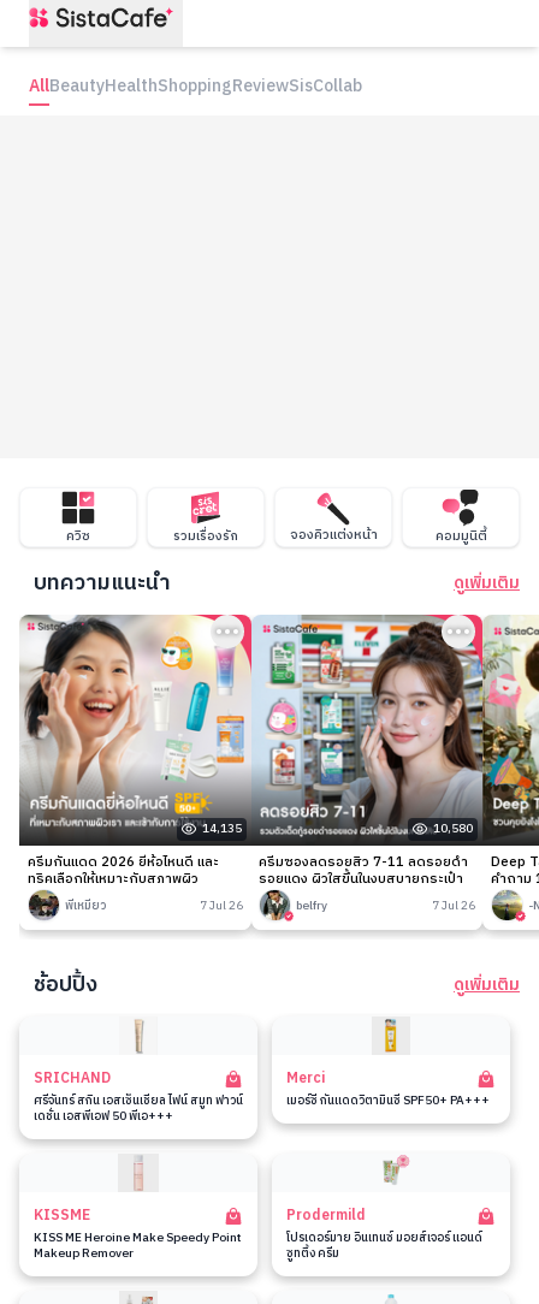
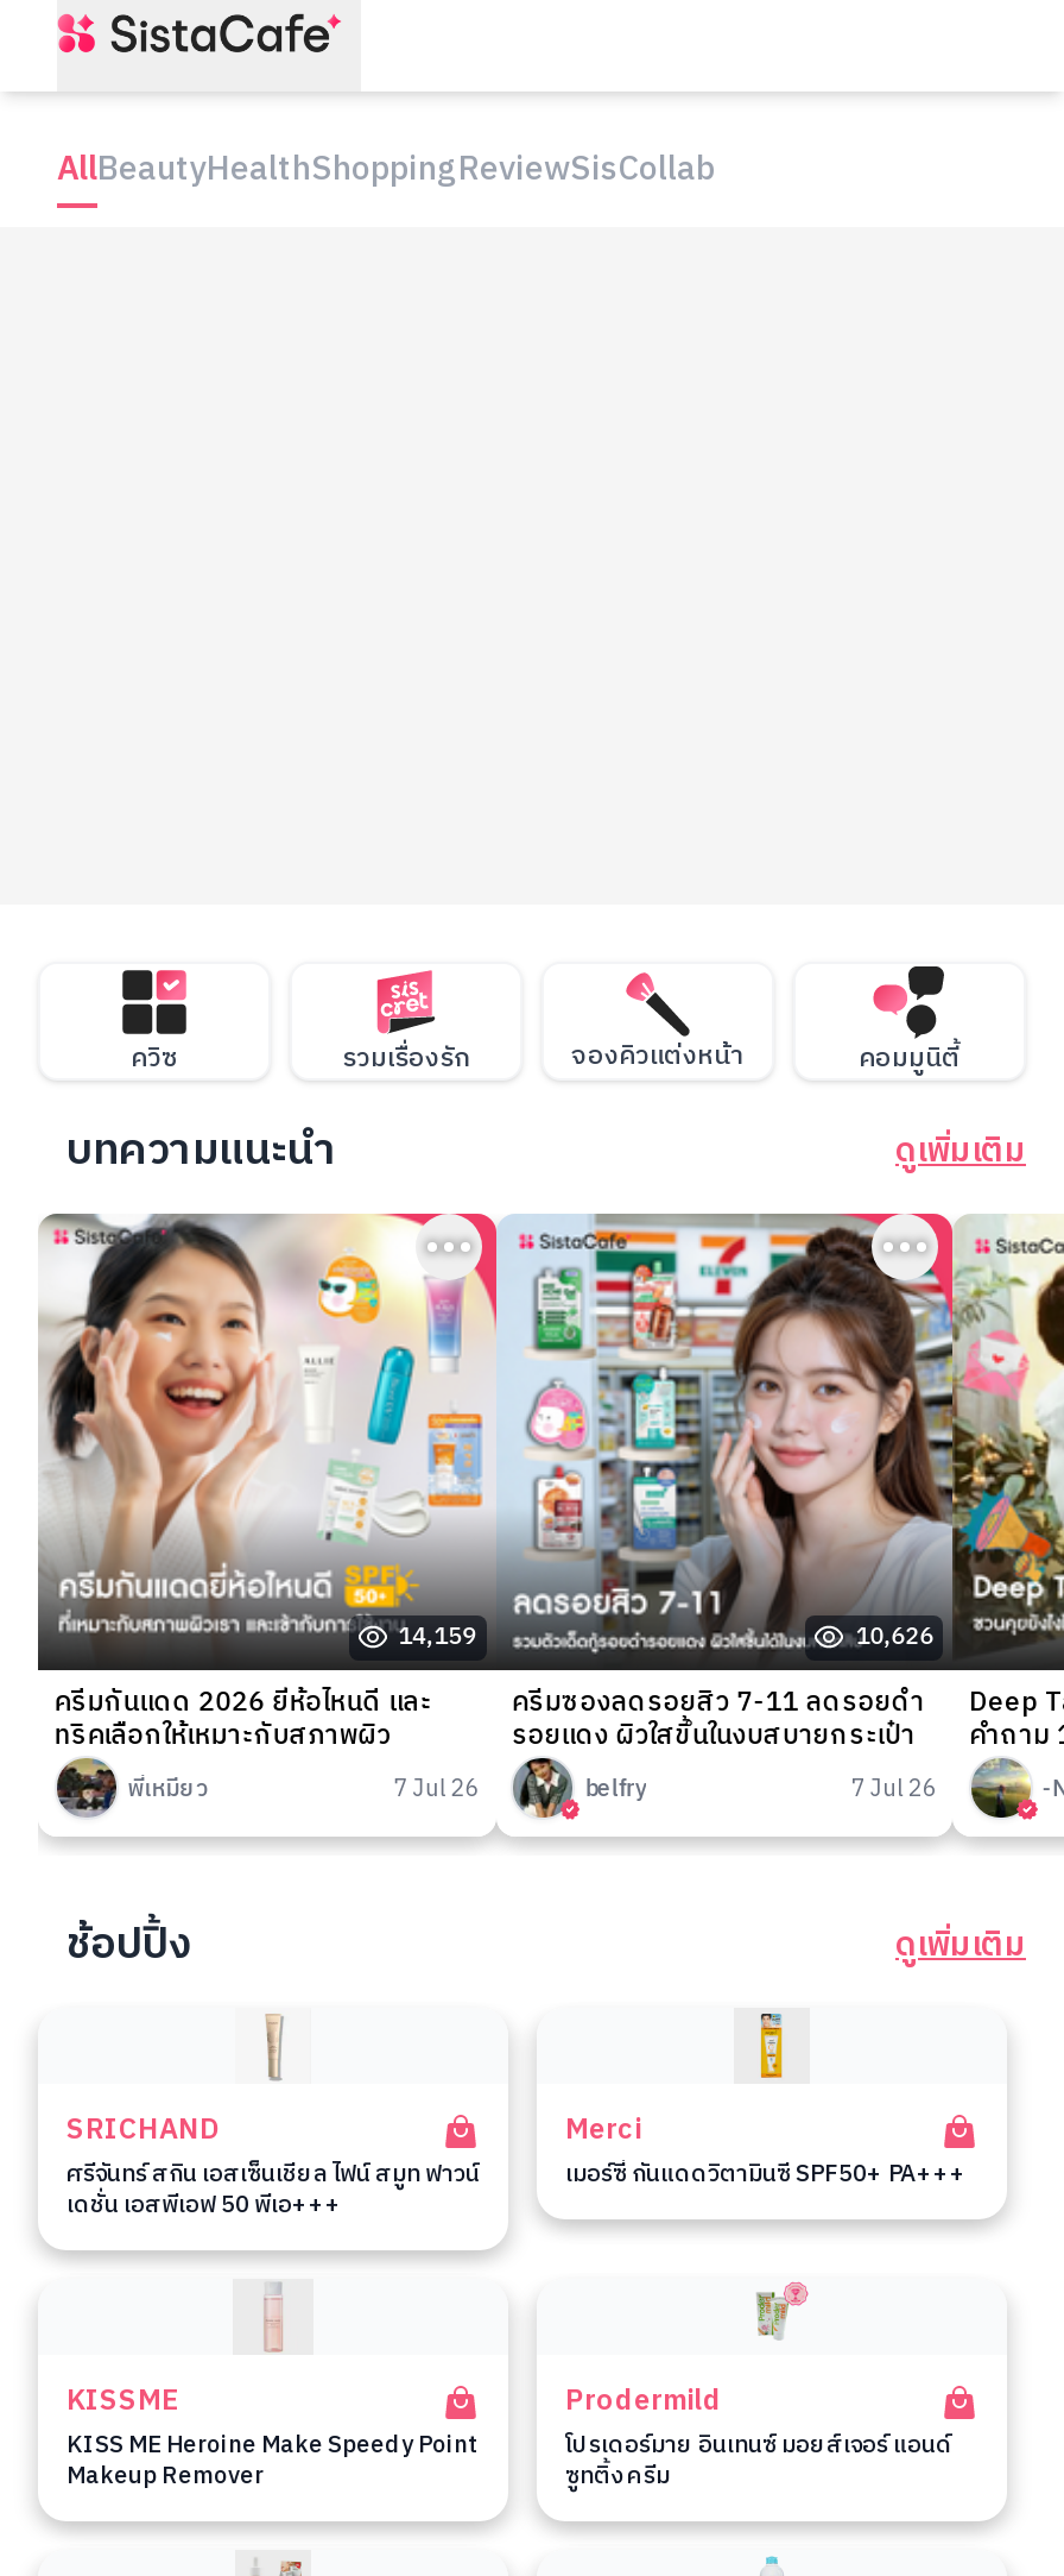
[202,820,241,839] 14,135 -> [398,1619,476,1657] 14,159
[433,820,473,839] 10,580 -> [855,1619,934,1657] 10,626

